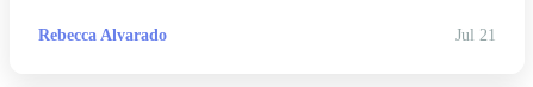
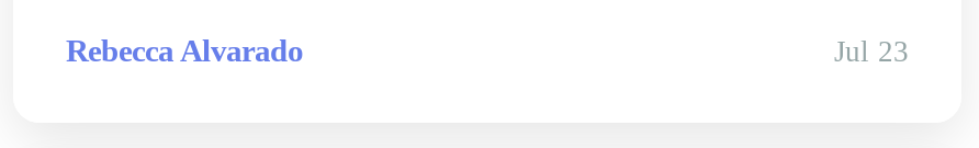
[455,26,496,44] Jul 21 -> [834,34,909,67] Jul 23

